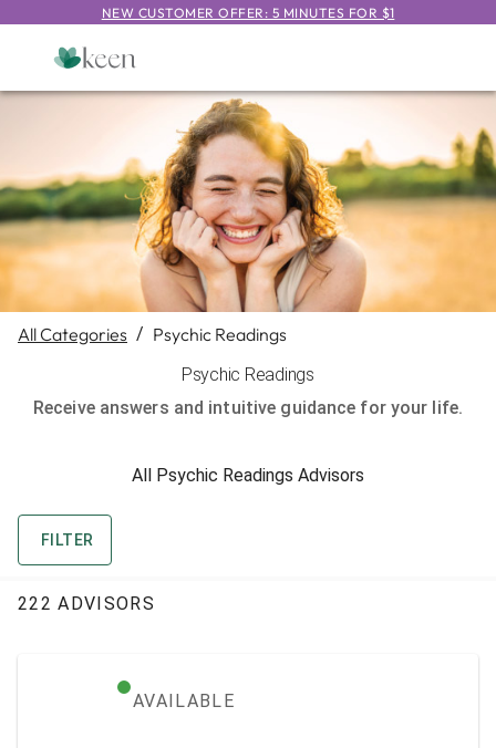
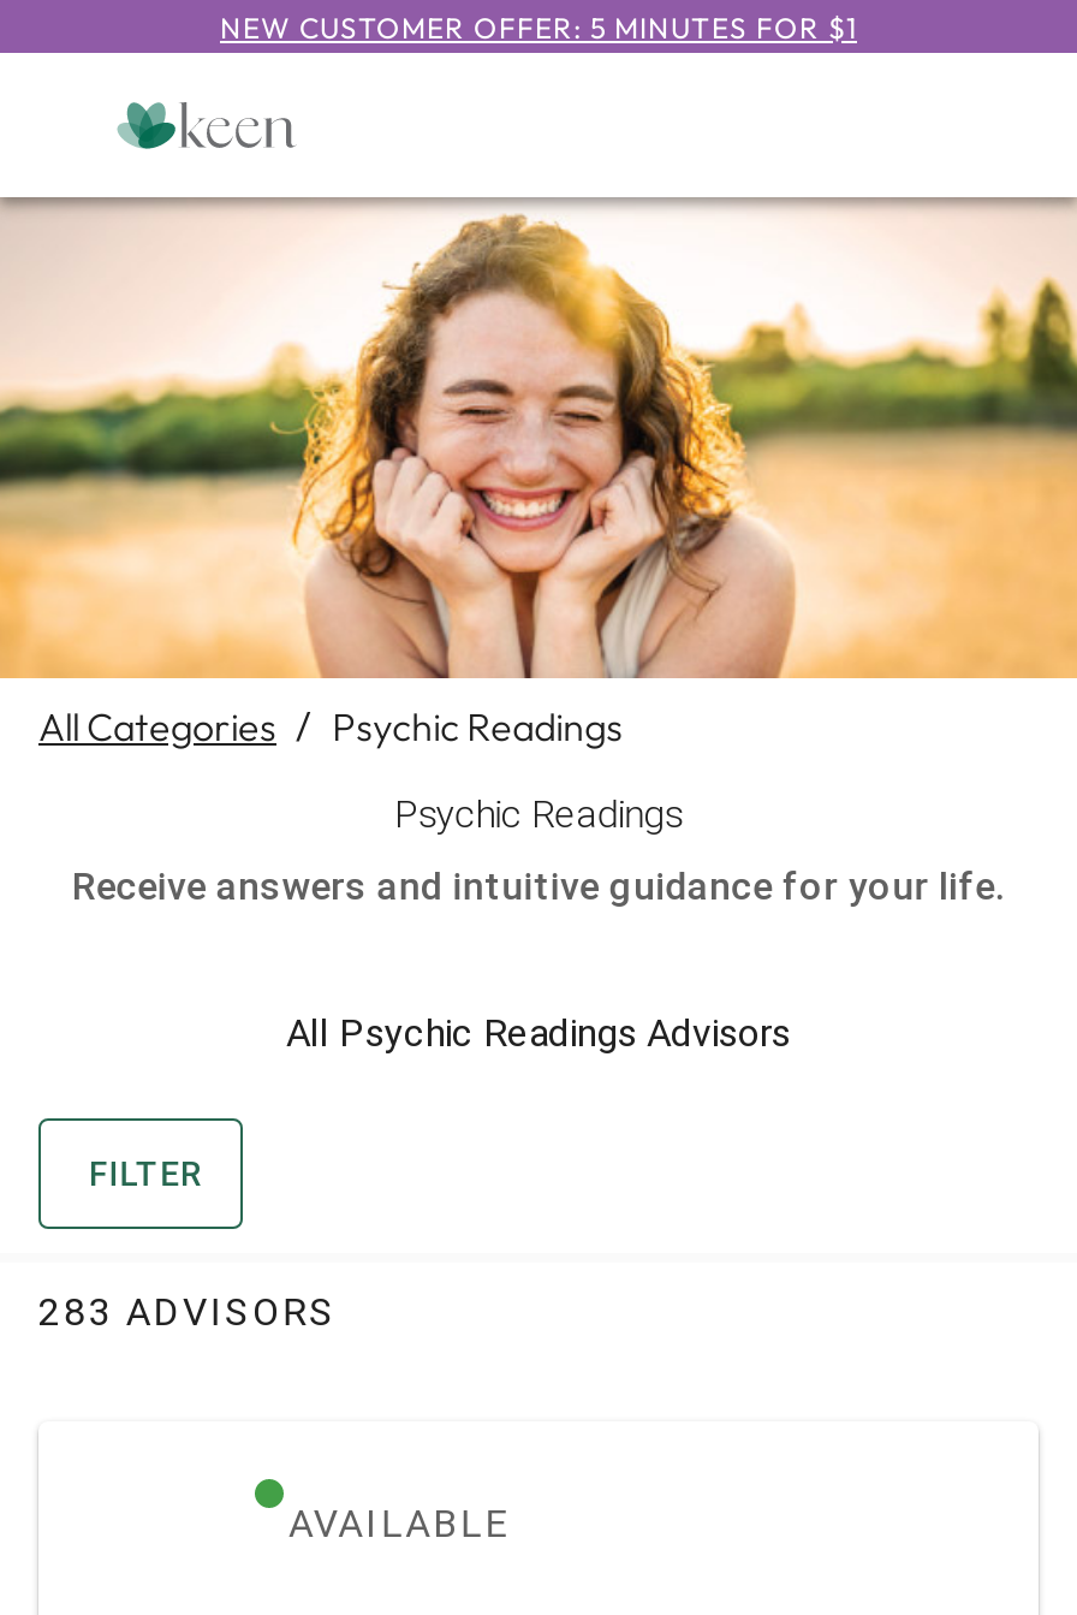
[18,593,155,614] 222 ADVISORS -> [38,1289,337,1335] 283 ADVISORS

